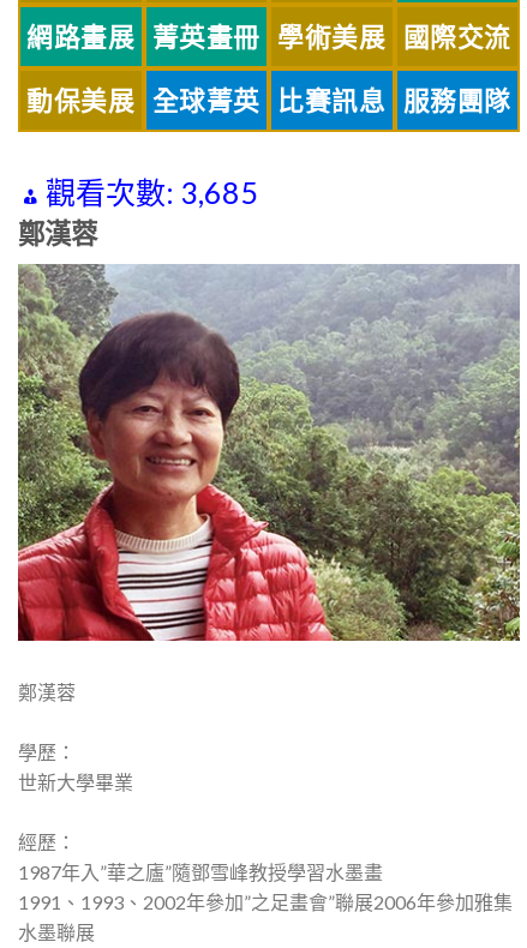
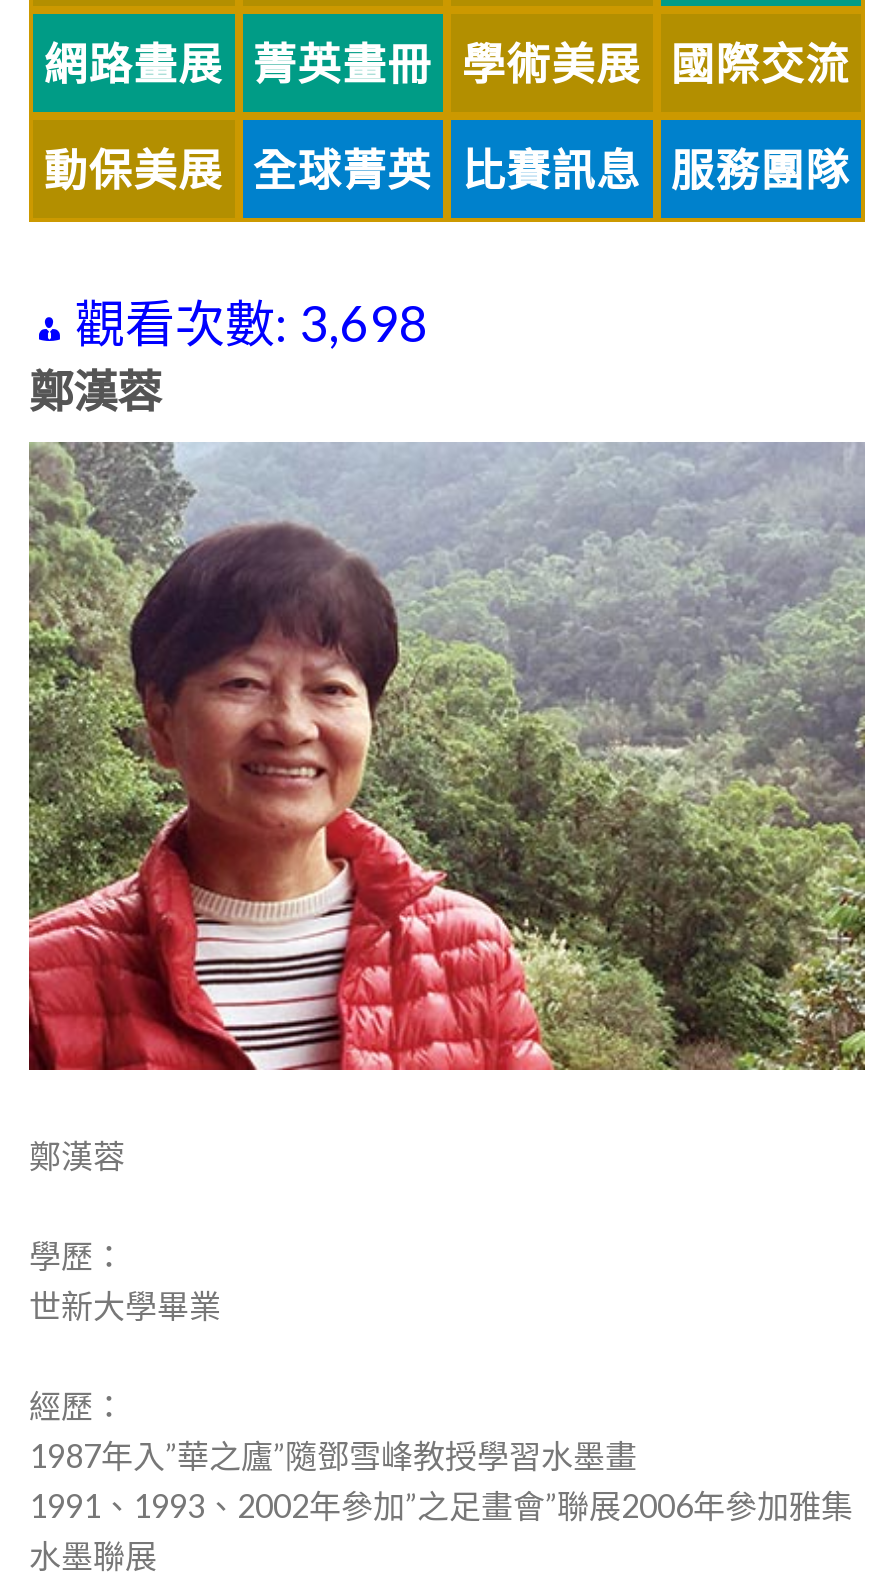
[46,174,258,210] 觀看次數: 3,685 -> [75,292,429,352] 觀看次數: 3,698

